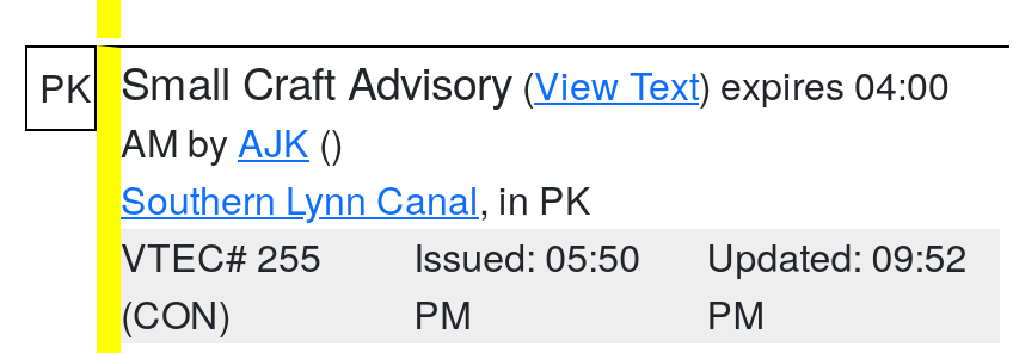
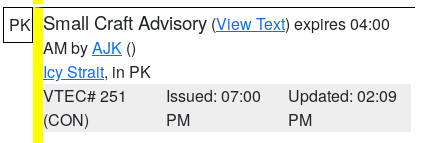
[121,172,591,284] Southern Lynn Canal, in PK | VTEC# 255 -> [43,60,151,107] Icy Strait, in PK | VTEC# 251
[414,229,641,284] Issued: 05:50 -> [166,84,261,107] Issued: 07:00
[706,229,967,284] Updated: 09:52 -> [288,84,397,107] Updated: 02:09

